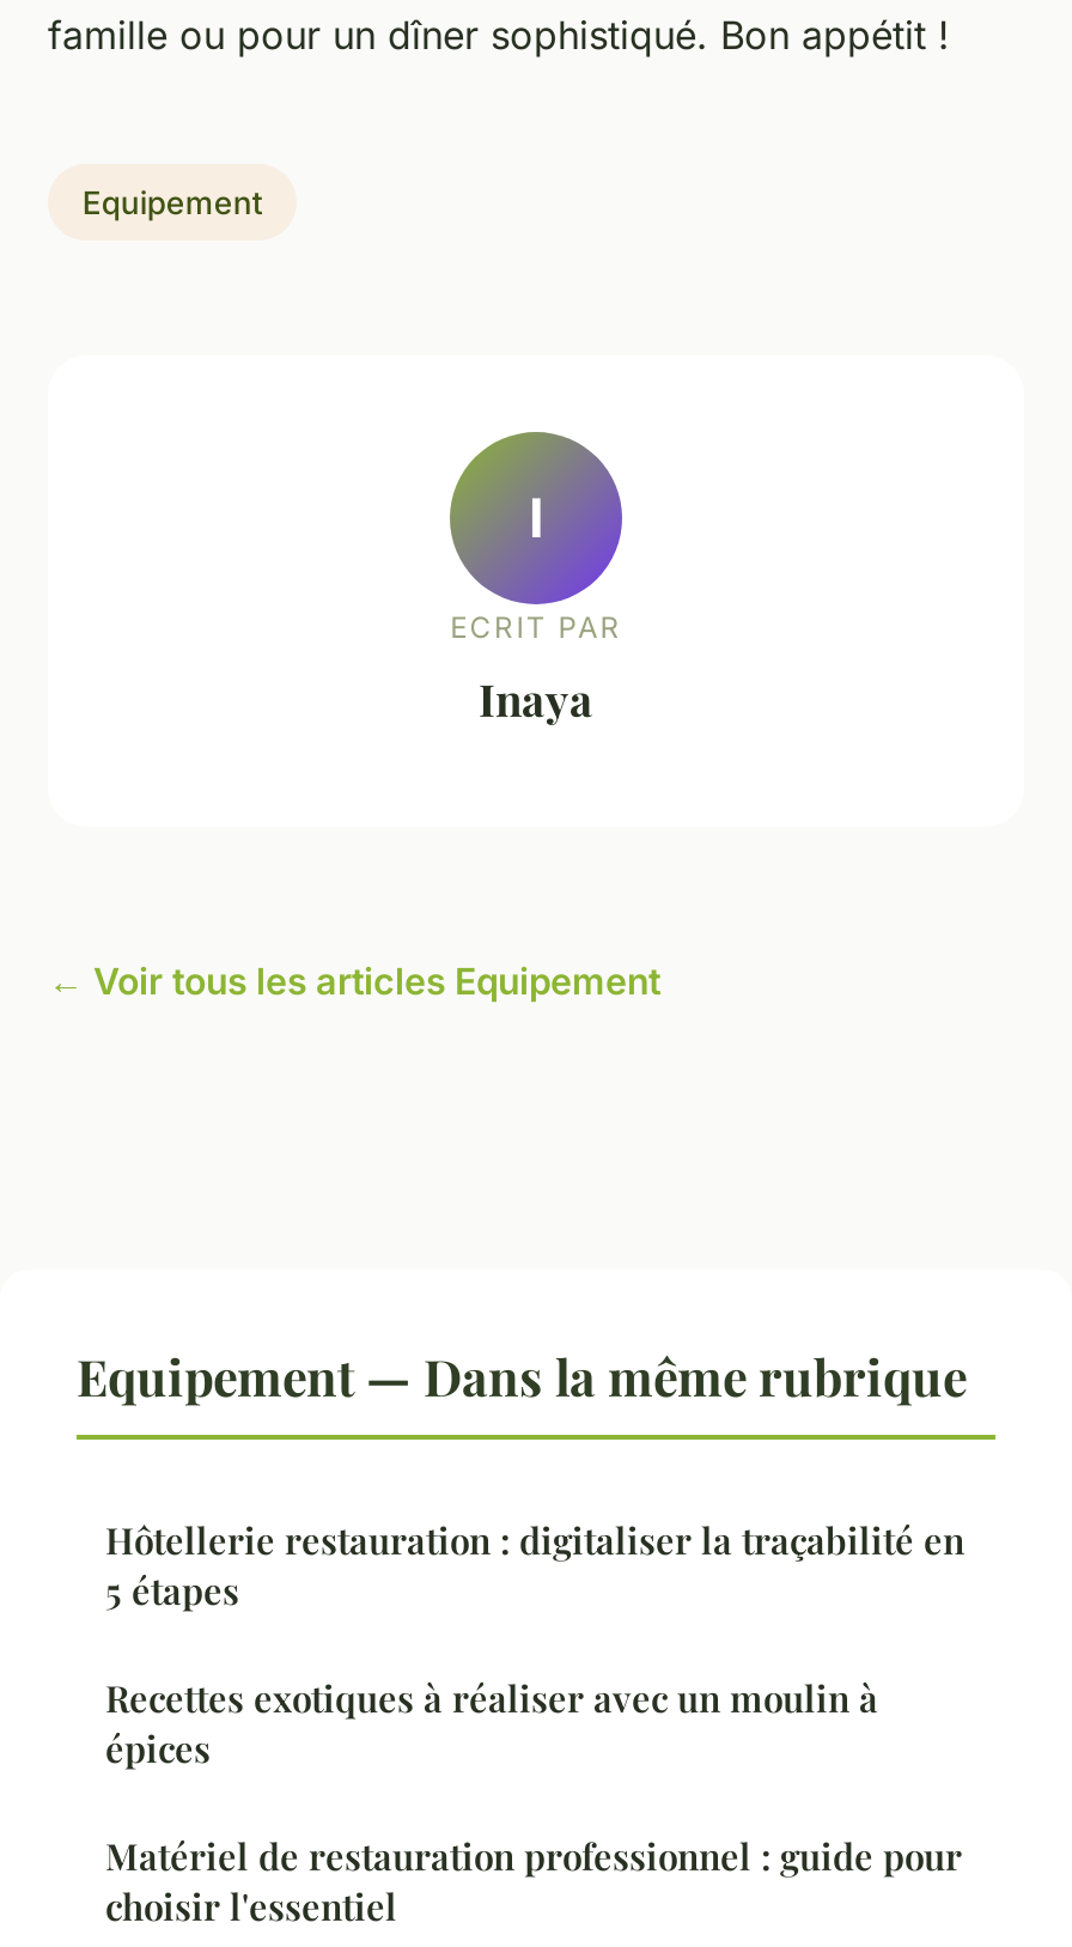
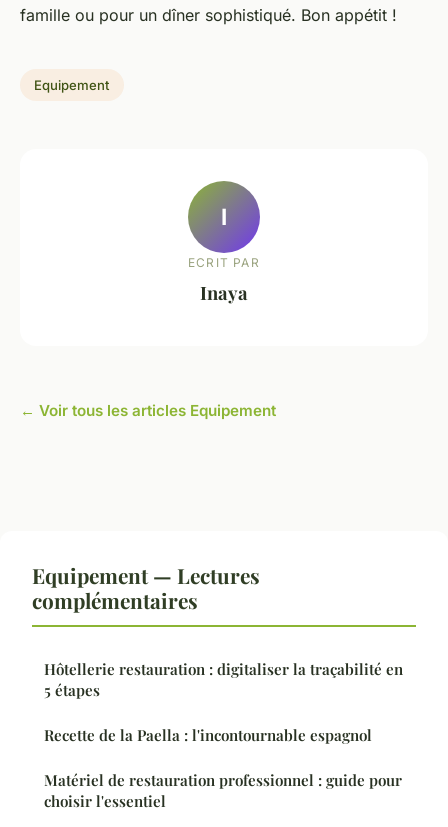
[77,1342,967,1409] Equipement — Dans la même rubrique -> [32,561,260,614] Equipement — Lectures | complémentaires
moved [105,1516,964,1615] -> [44,659,403,700]: Hôtellerie restauration : digitaliser la traçabilité en | 5 étapes
[105,1674,878,1773] Recettes exotiques à réaliser avec un moulin à | épices -> [44,725,372,745] Recette de la Paella : l'incontournable espagnol

